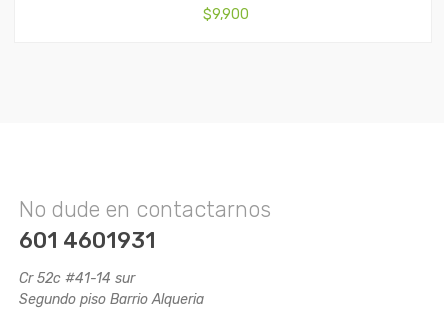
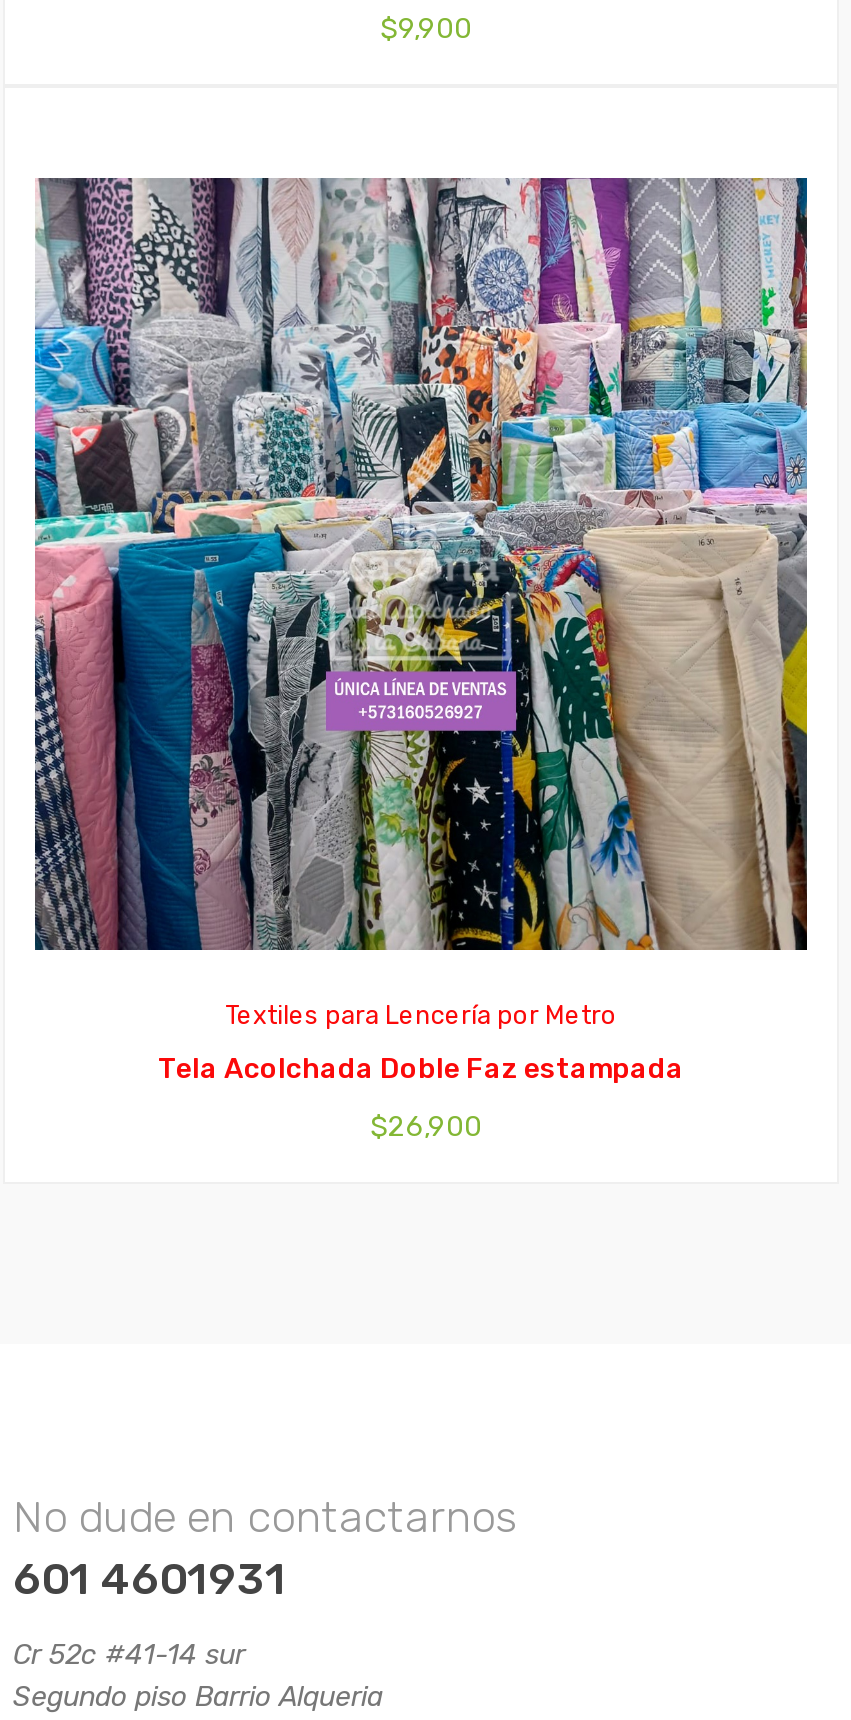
none -> [33,176,809,1145] [image] | Textiles para Lencería por Metro | Tela Acolchada Doble Faz estampada | $26,900

